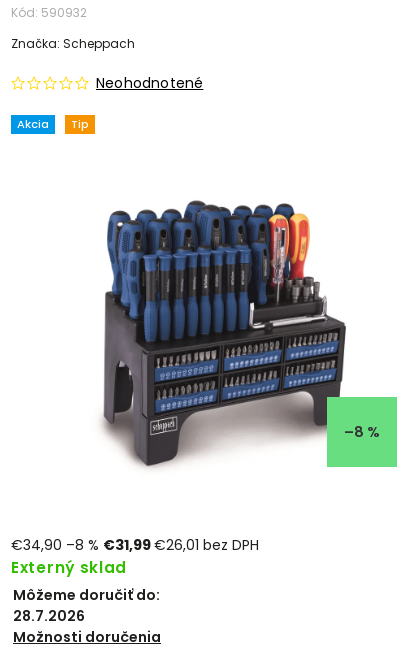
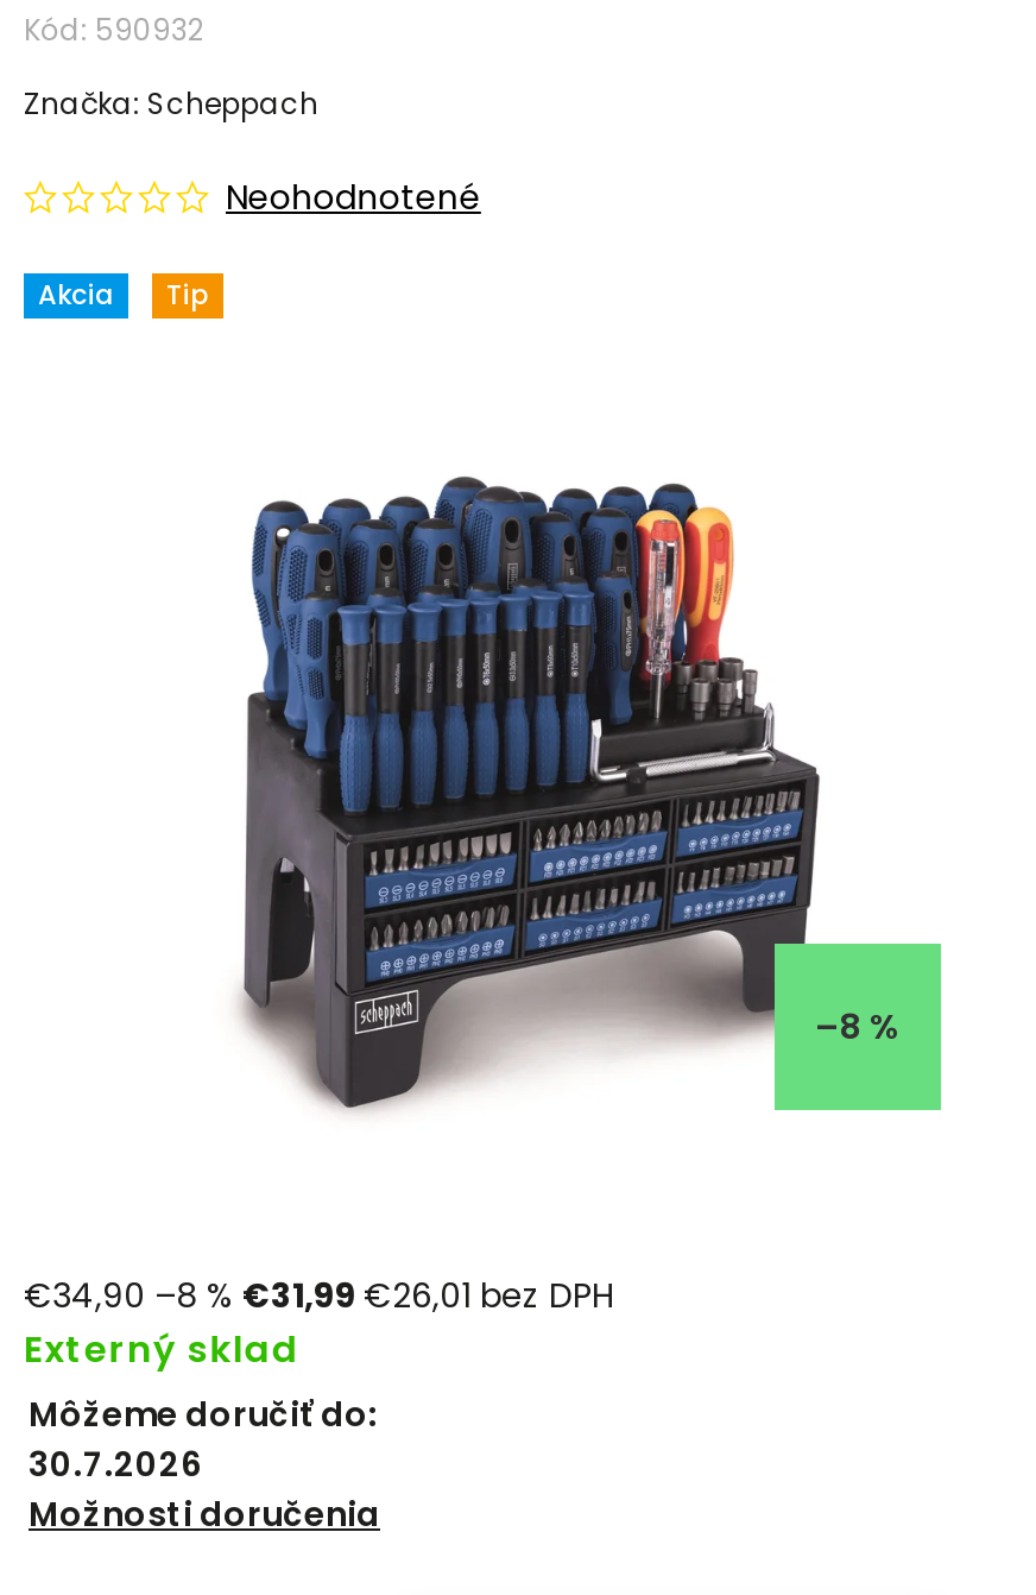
[13,606,85,626] 28.7.2026 -> [29,1440,202,1488] 30.7.2026

